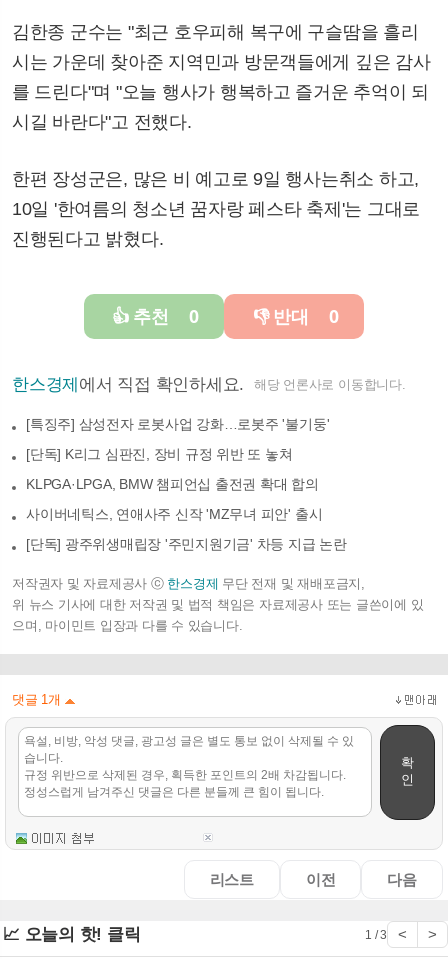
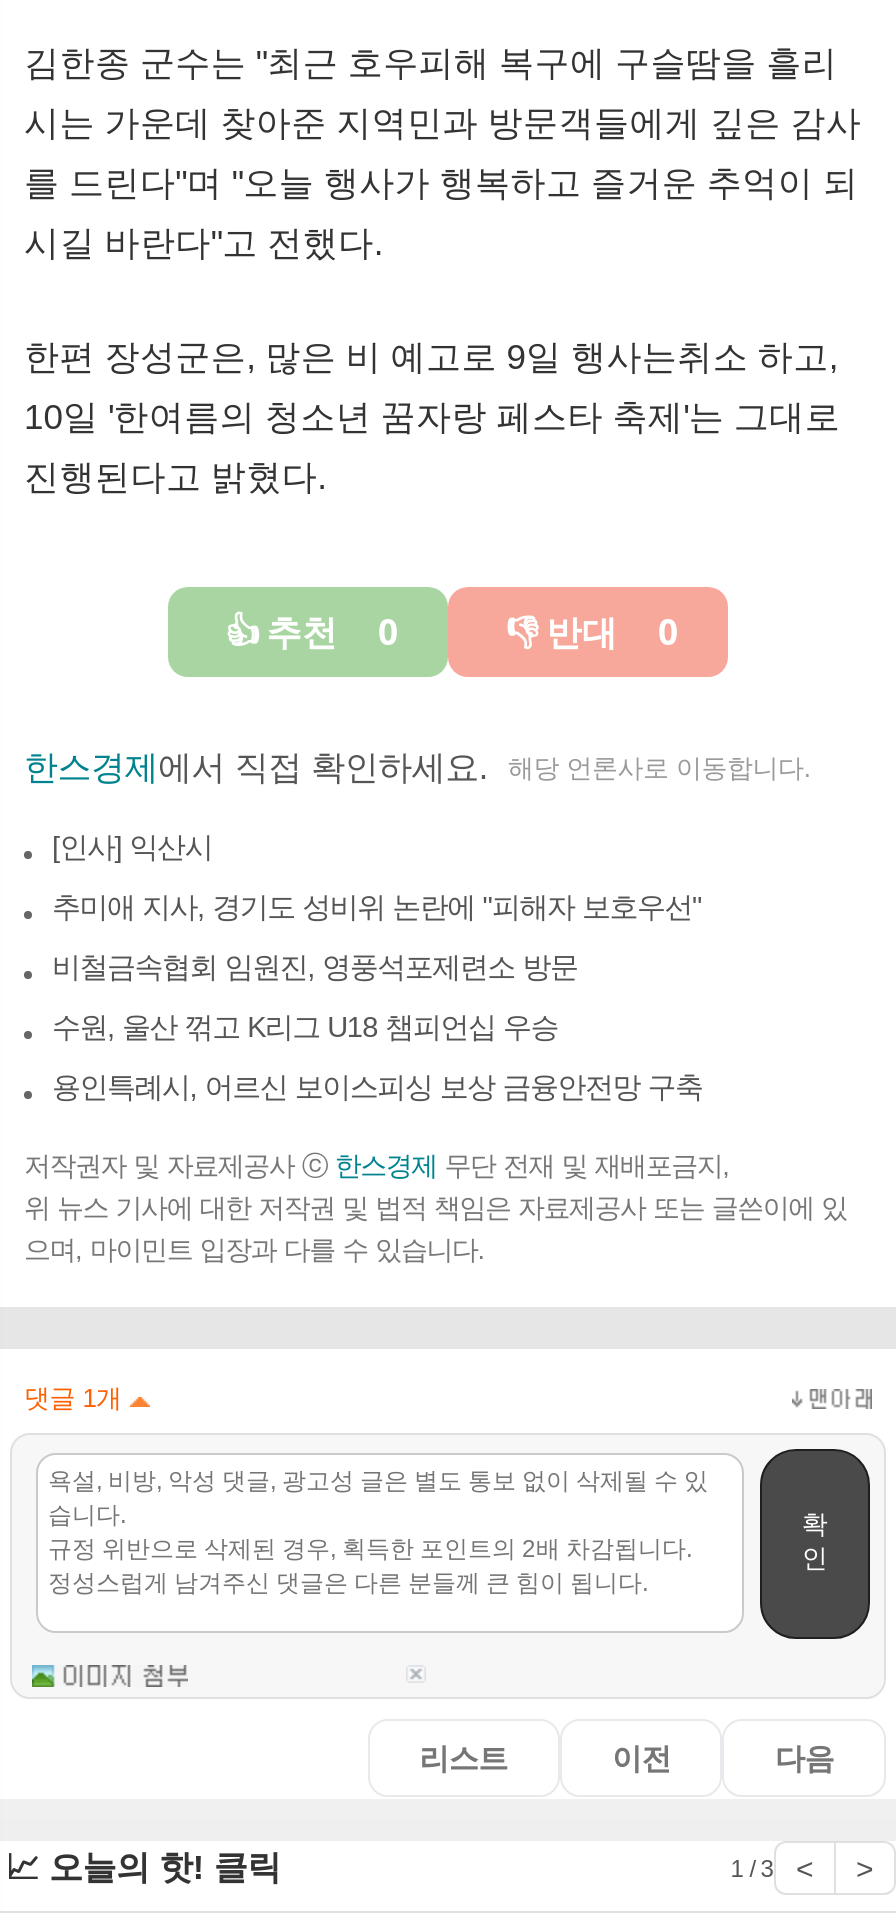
[26,416,329,432] [특징주] 삼성전자 로봇사업 강화…로봇주 '불기둥' -> [52,830,212,862] [인사] 익산시
[26,446,292,462] [단독] K리그 심판진, 장비 규정 위반 또 놓쳐 -> [52,890,702,922] 추미애 지사, 경기도 성비위 논란에 "피해자 보호우선"
[26,476,319,492] KLPGA·LPGA, BMW 챔피언십 출전권 확대 합의 -> [52,950,577,982] 비철금속협회 임원진, 영풍석포제련소 방문
[26,506,322,522] 사이버네틱스, 연애사주 신작 'MZ무녀 피안' 출시 -> [52,1010,558,1042] 수원, 울산 꺾고 K리그 U18 챔피언십 우승
[26,536,347,552] [단독] 광주위생매립장 '주민지원기금' 차등 지급 논란 -> [52,1070,703,1102] 용인특례시, 어르신 보이스피싱 보상 금융안전망 구축

